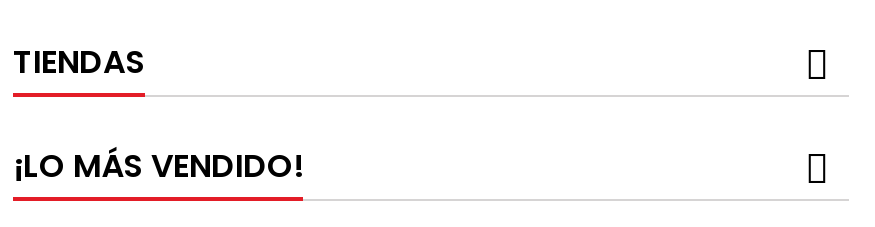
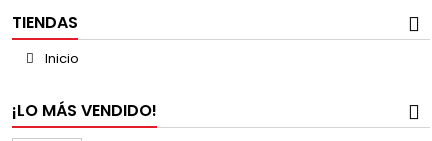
none -> [42,49,79,68] Inicio

